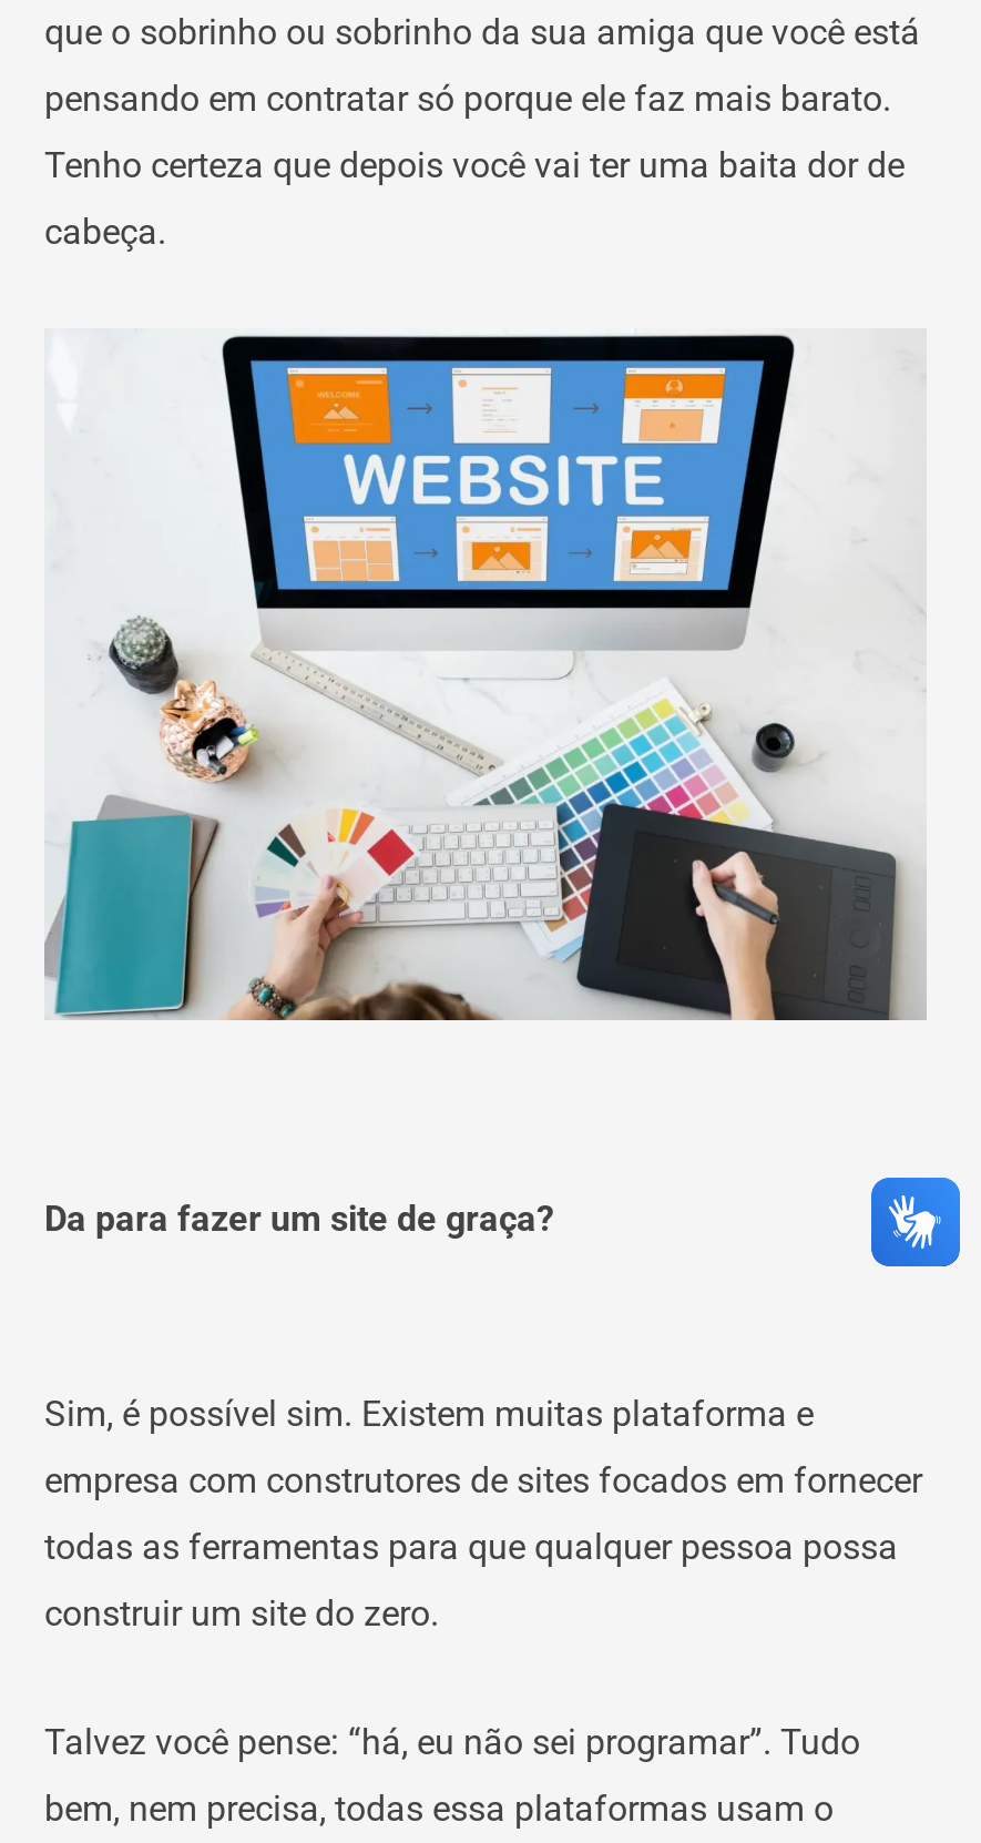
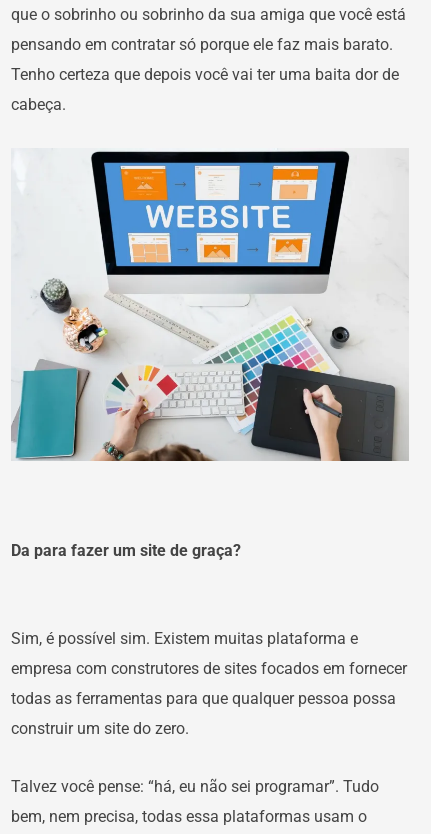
[869,1174,962,1270] [image] -> none

